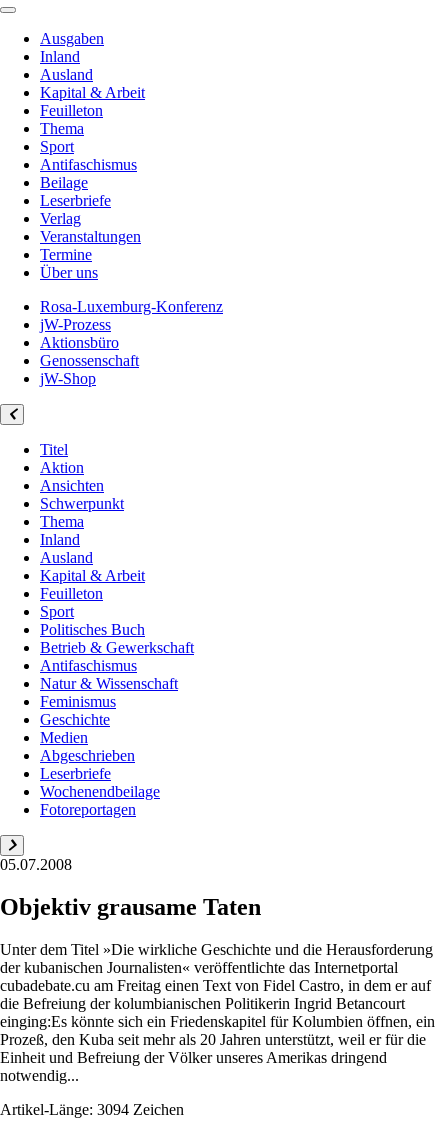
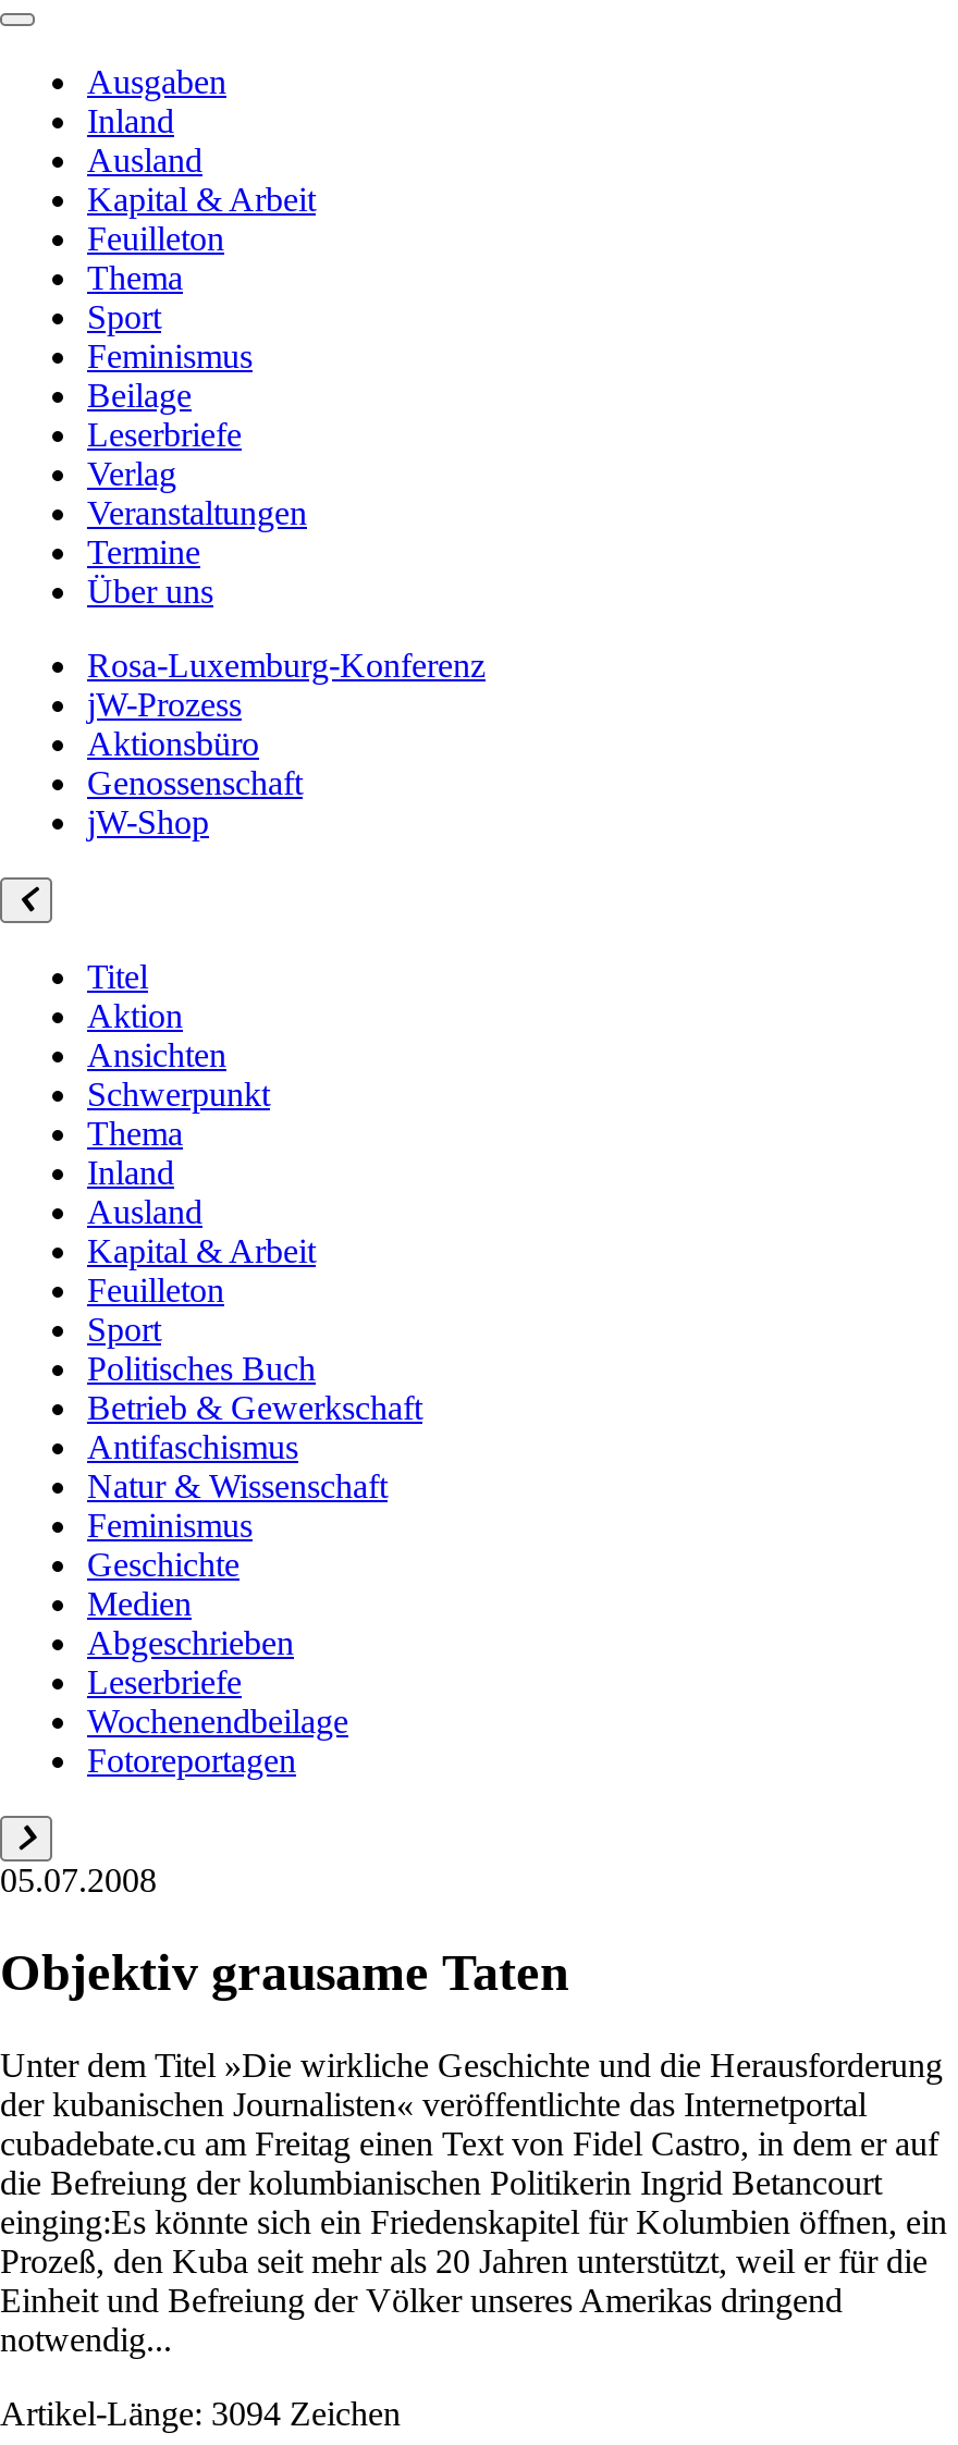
[40,156,137,173] Antifaschismus -> [87,337,253,374] Feminismus

